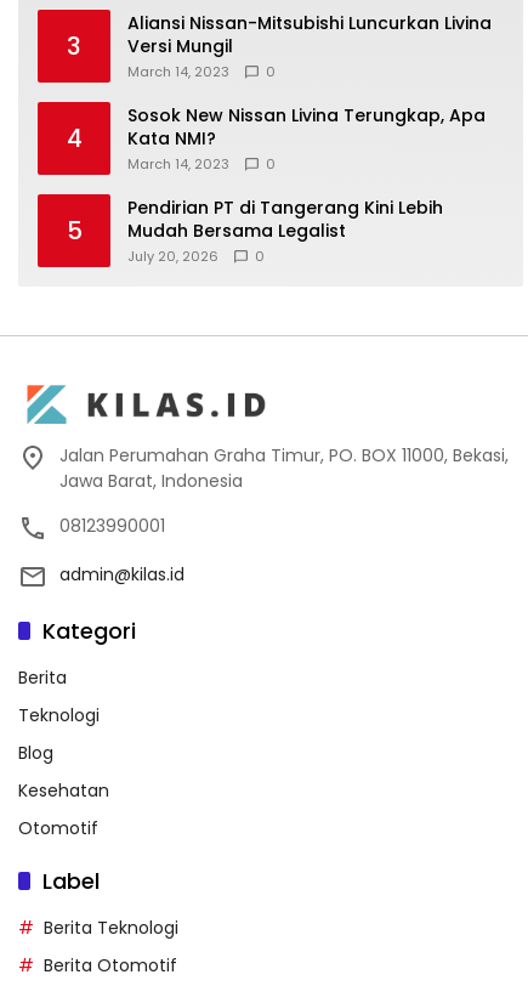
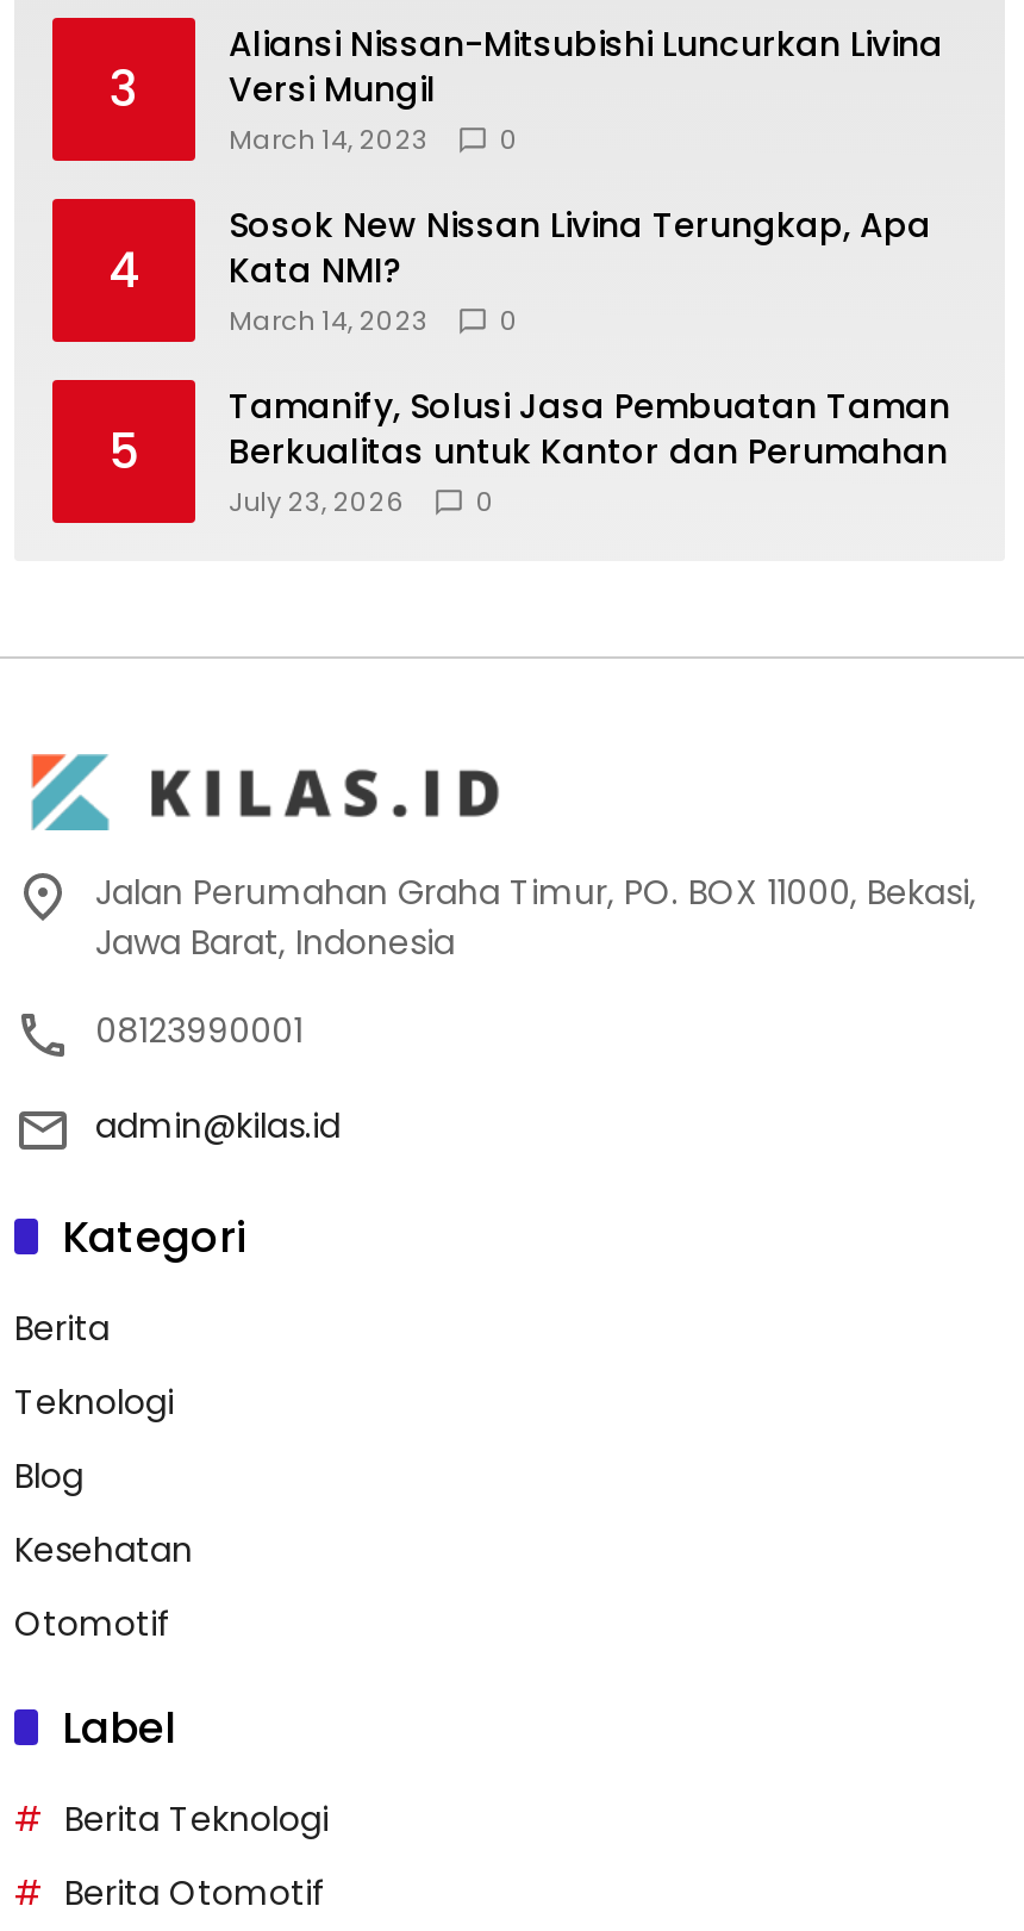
[127,195,443,266] Pendirian PT di Tangerang Kini Lebih | Mudah Bersama Legalist | July 20, 2026 -> [229,382,950,520] Tamanify, Solusi Jasa Pembuatan Taman | Berkualitas untuk Kantor dan Perumahan | July 23, 2026

